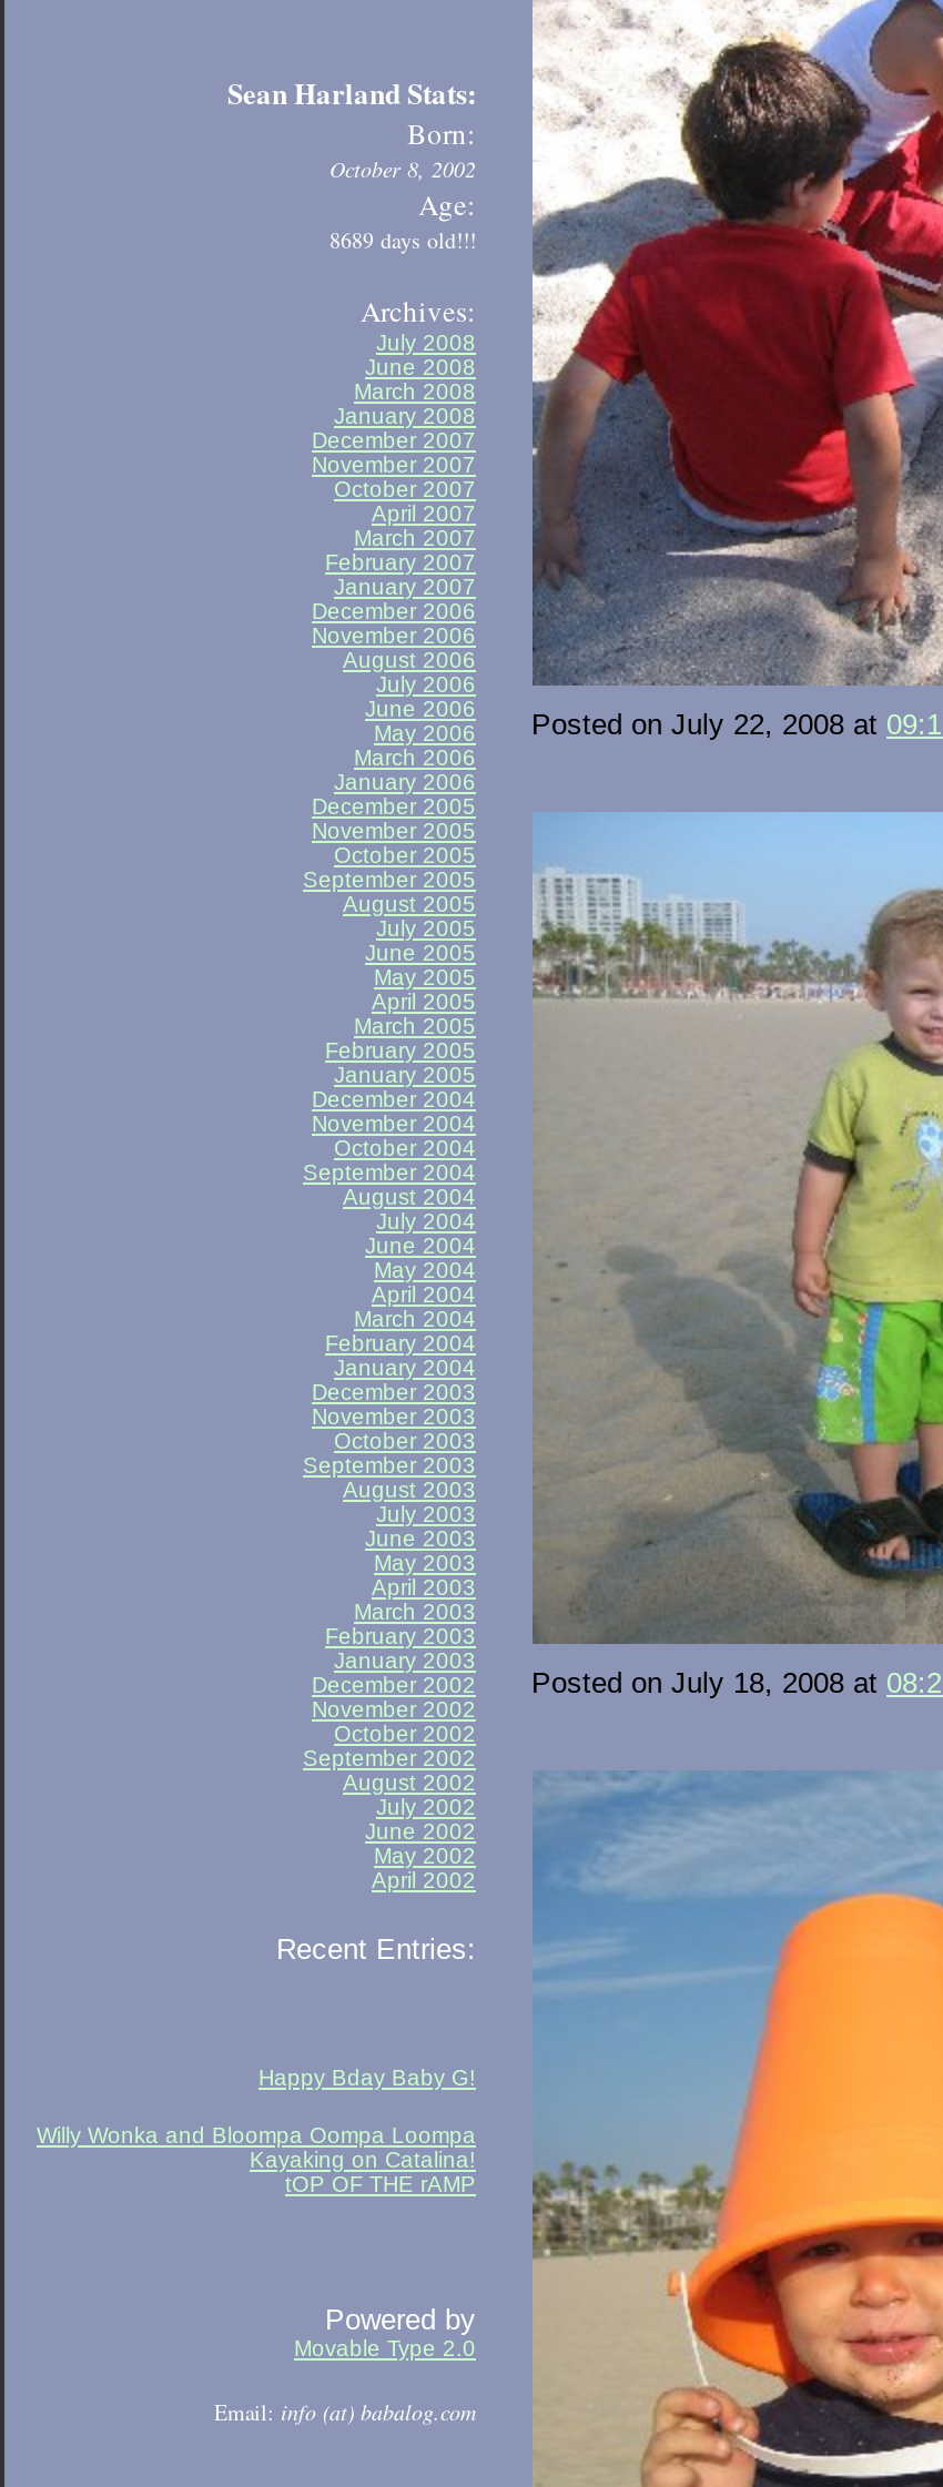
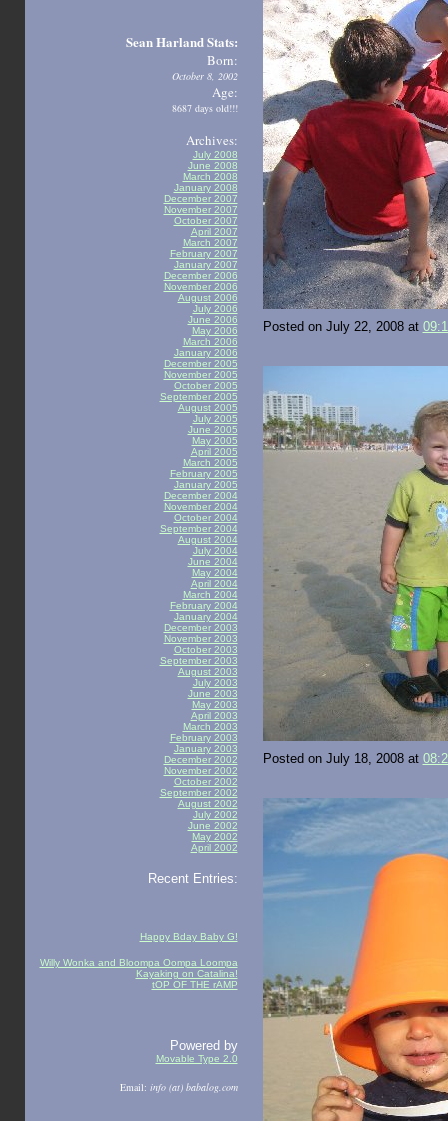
[329,224,476,255] 8689 days old!!! -> [171,101,237,115] 8687 days old!!!

